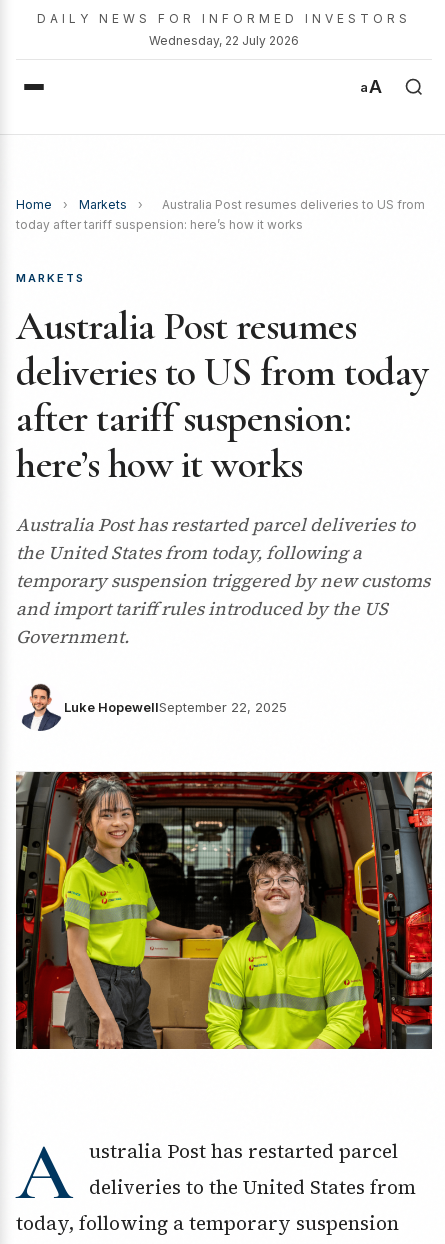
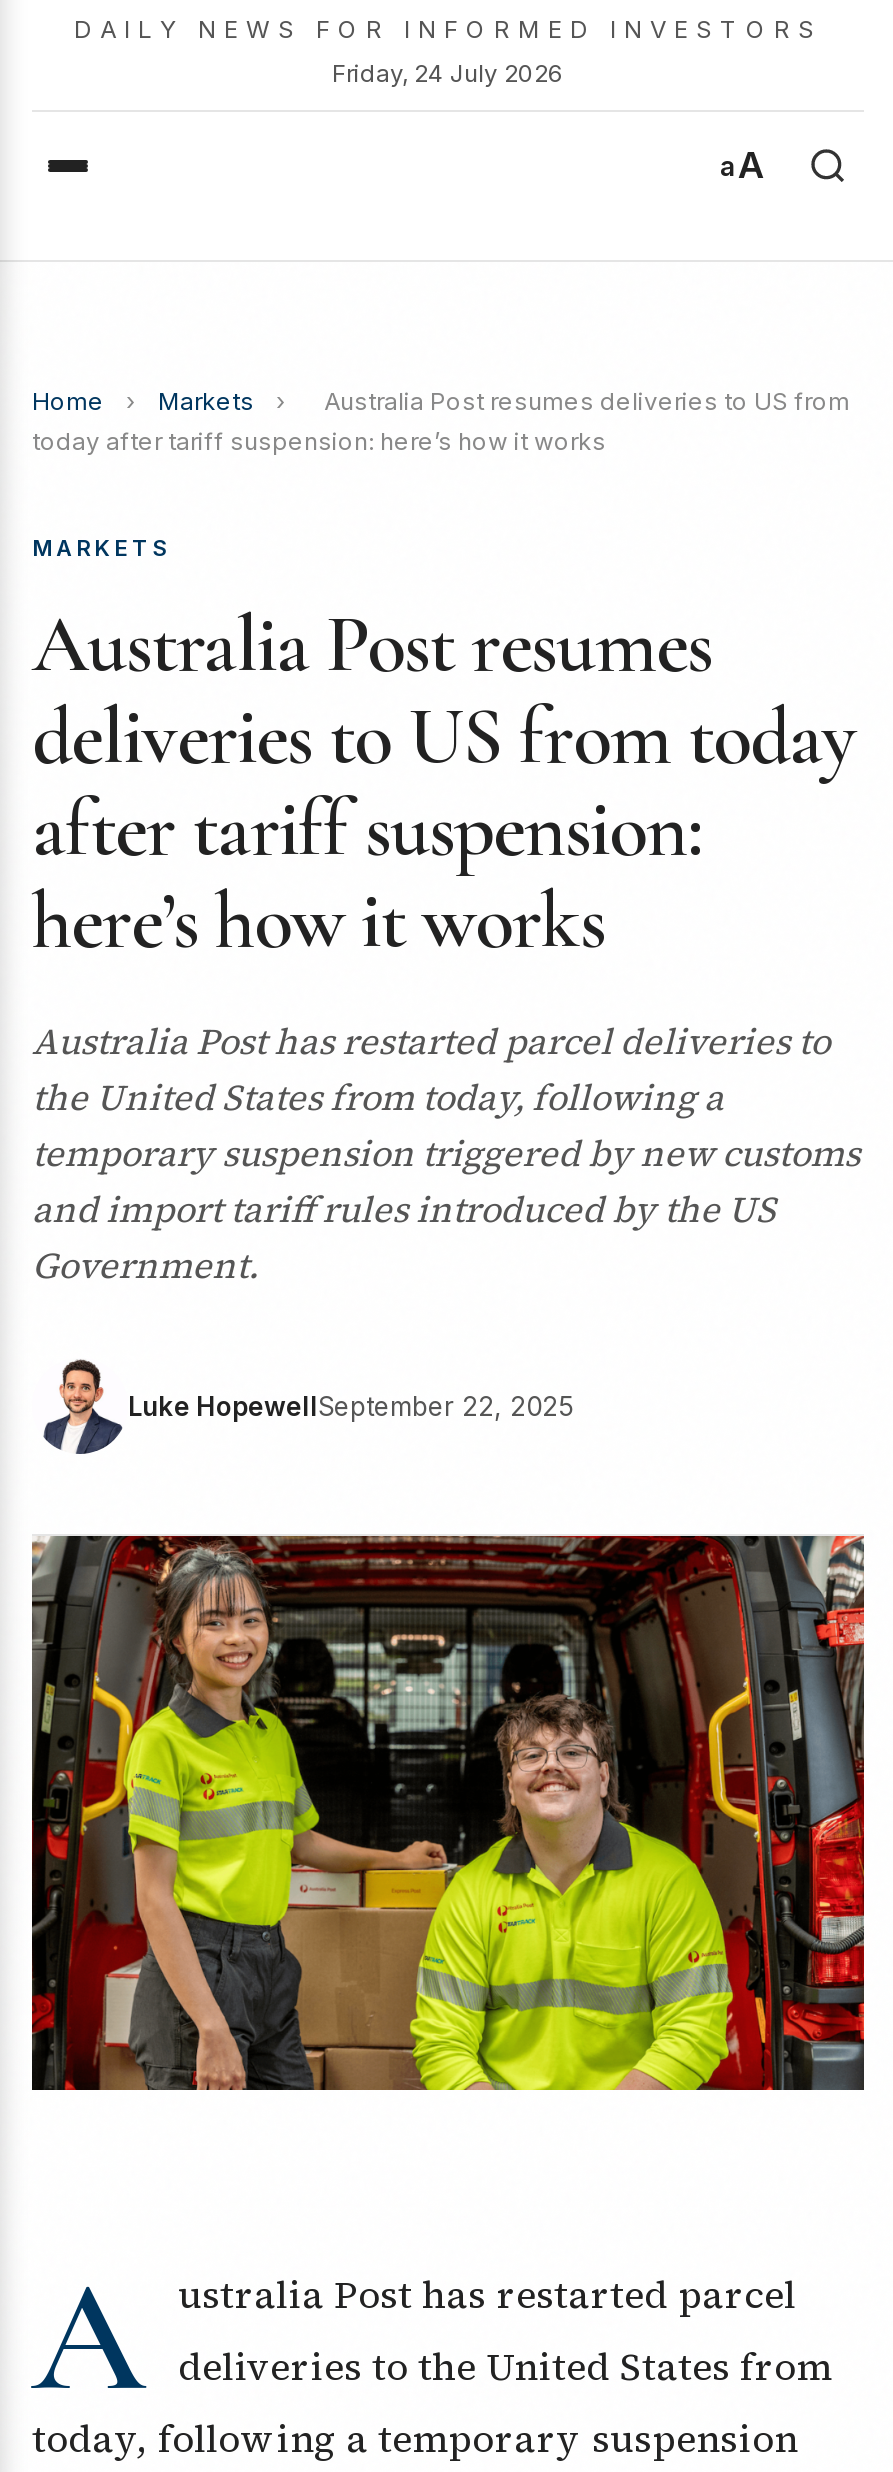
[149,33,299,48] Wednesday, 22 July 2026 -> [332,58,564,88] Friday, 24 July 2026

